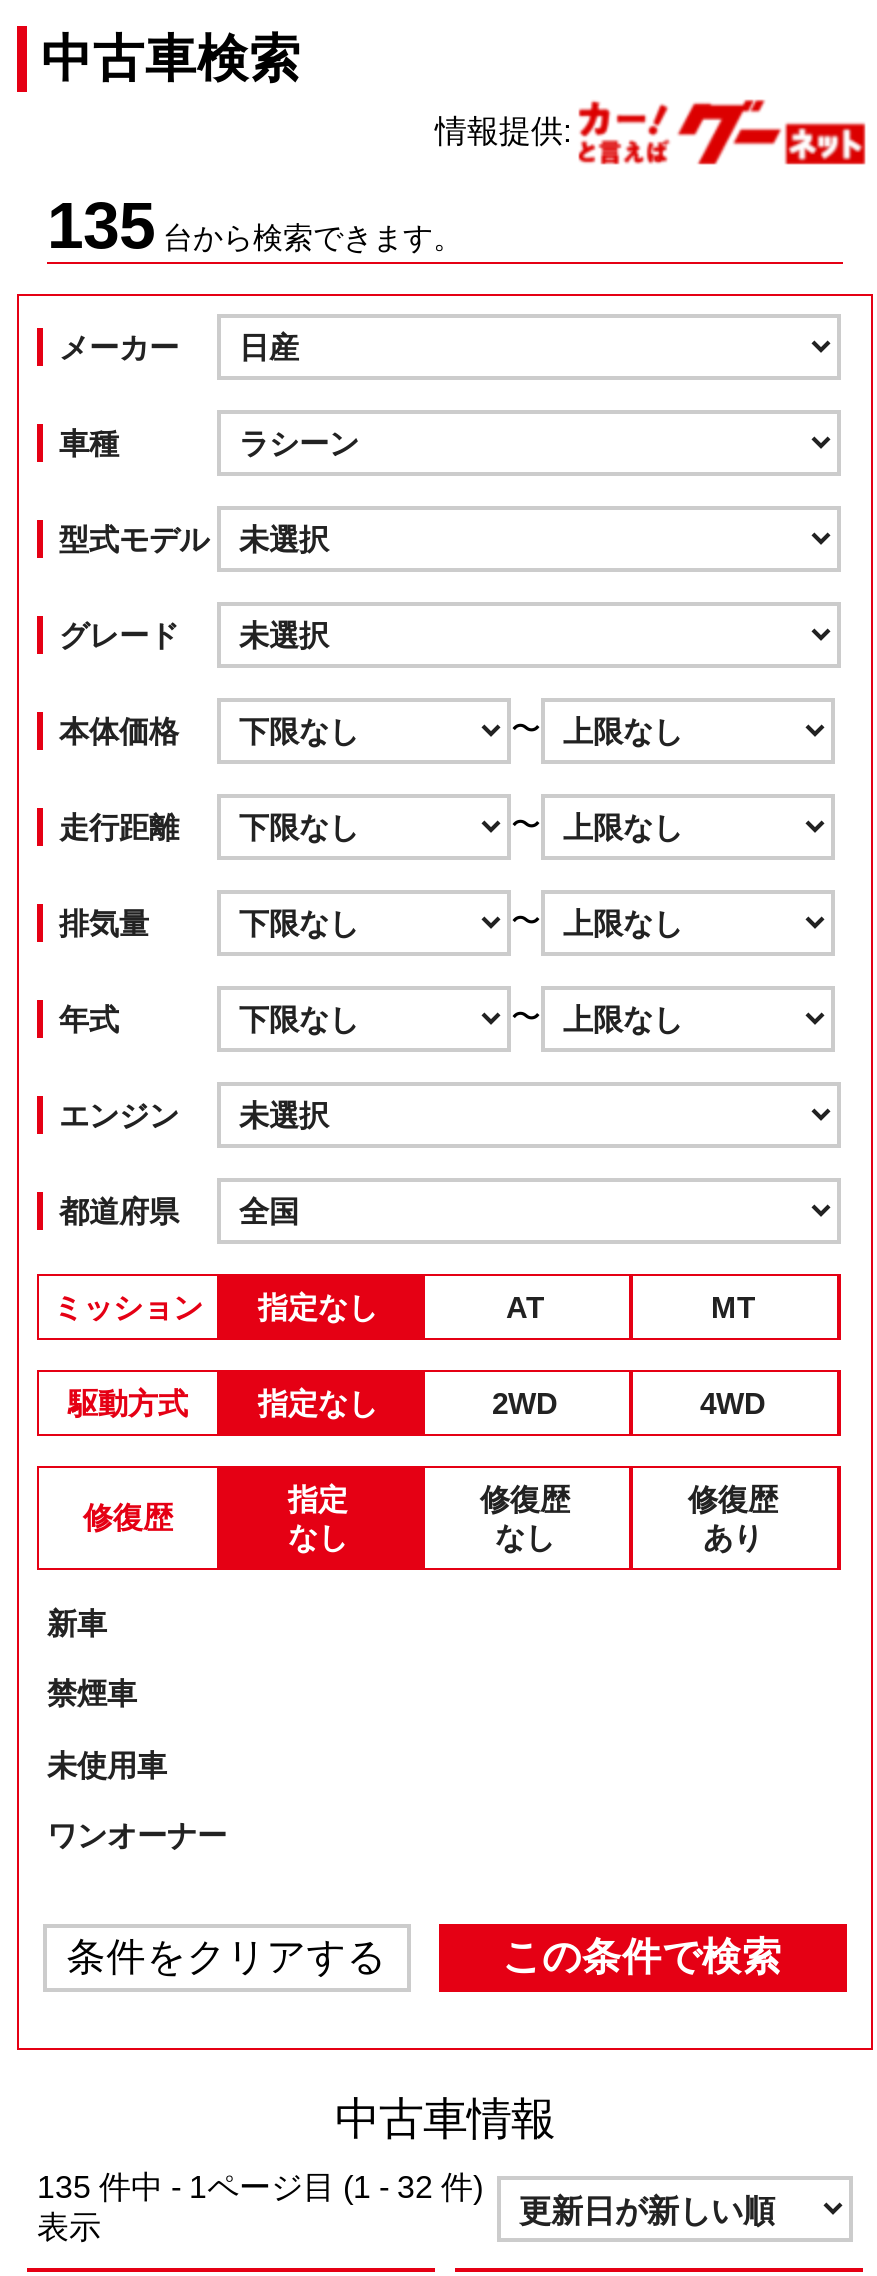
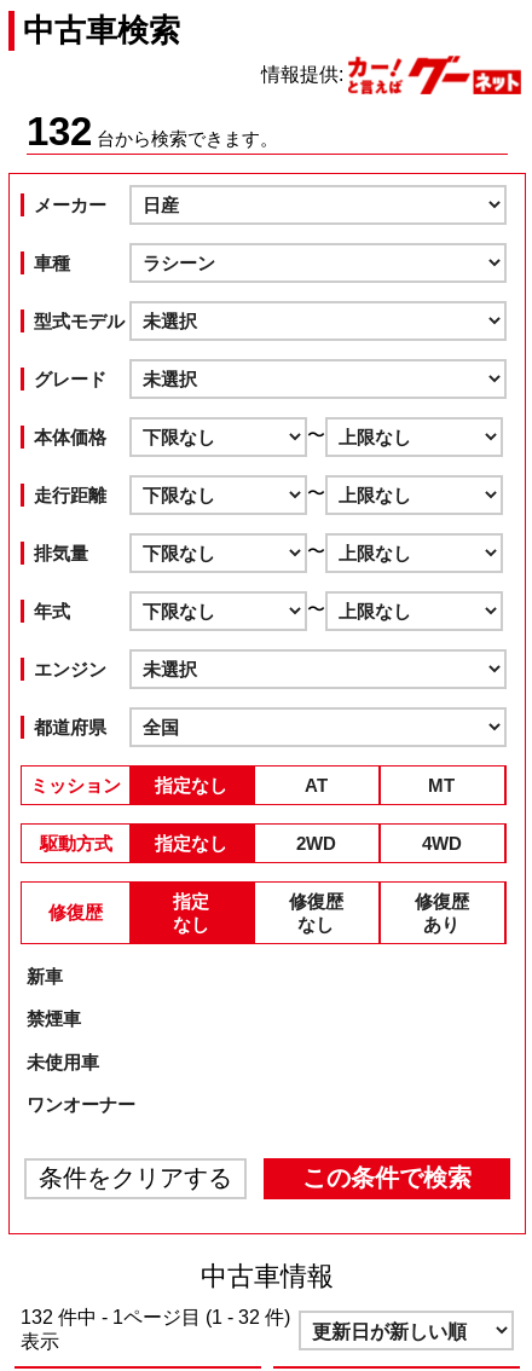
[47,188,463,262] 135台から検索できます。 -> [27,109,278,154] 132台から検索できます。
[37,2170,483,2204] 135件中 - 1ページ目 (1 - 32件) -> [21,1307,290,1328] 132件中 - 1ページ目 (1 - 32件)

